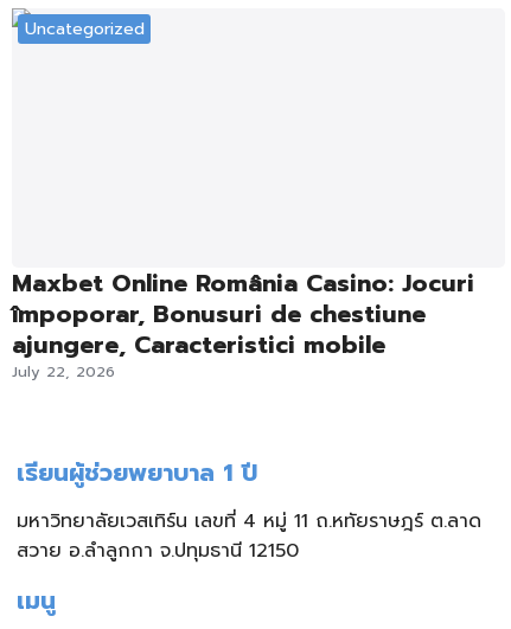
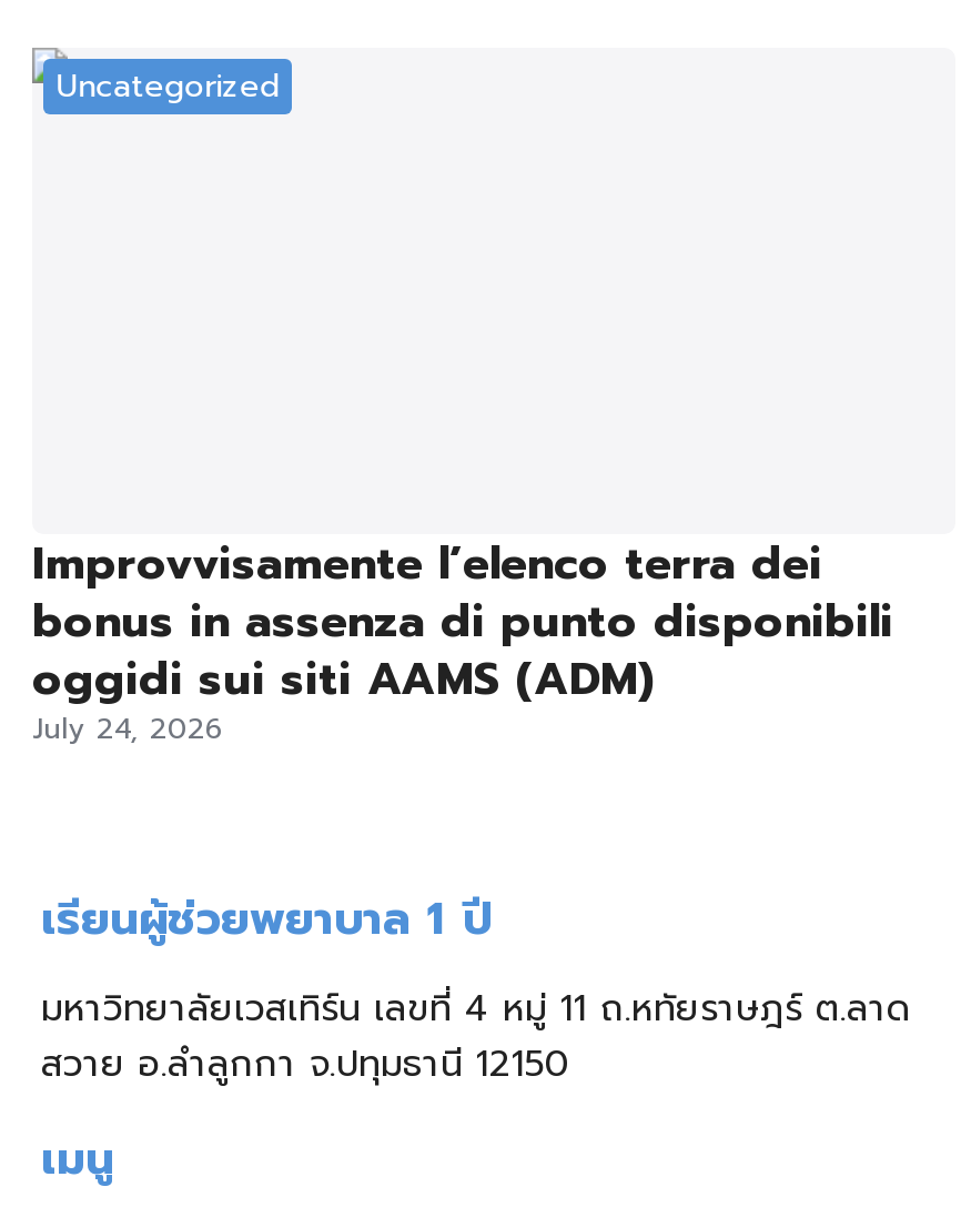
[12,265,474,382] Maxbet Online România Casino: Jocuri | împoporar, Bonusuri de chestiune | ajungere, Caracteristici mobile | July 22, 2026 -> [32,529,893,749] Improvvisamente l’elenco terra dei | bonus in assenza di punto disponibili | oggidi sui siti AAMS (ADM) | July 24, 2026

